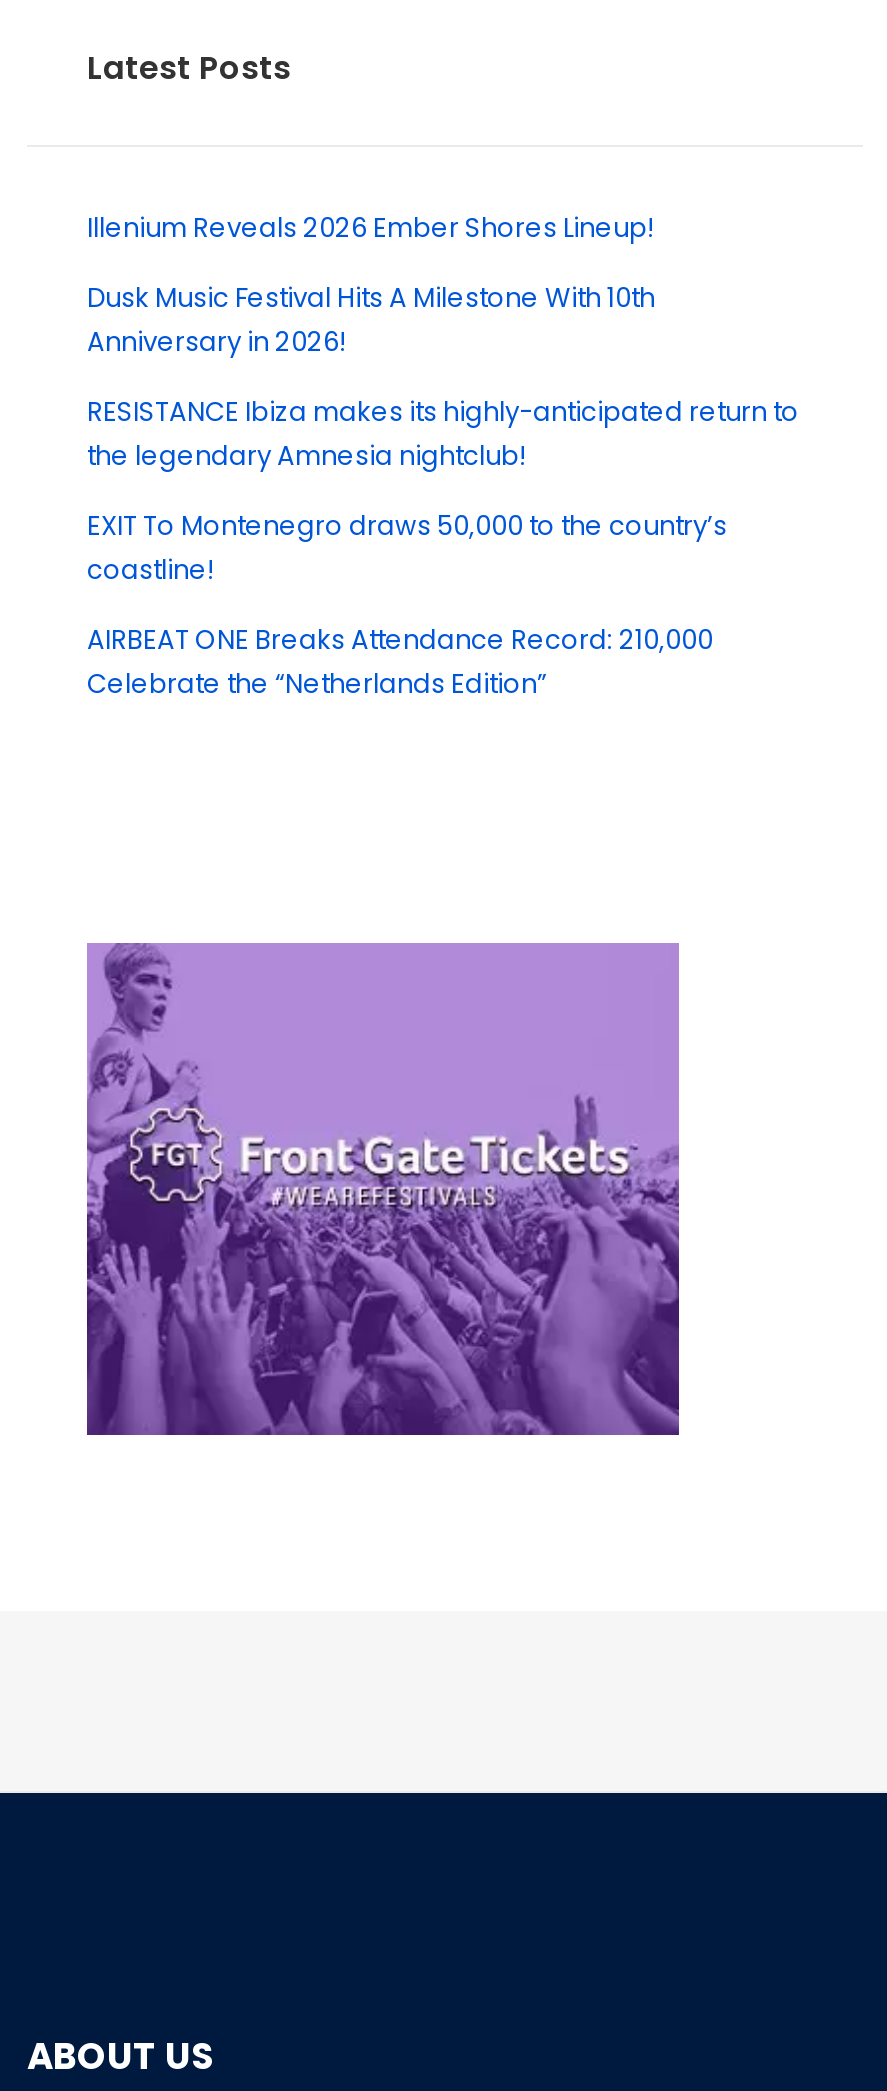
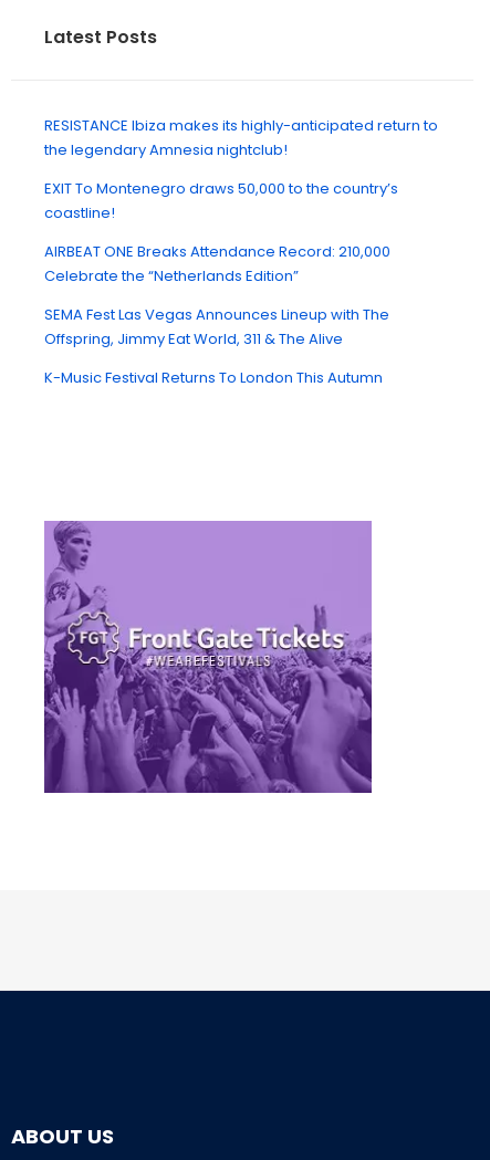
[87,209,655,361] Illenium Reveals 2026 Ember Shores Lineup! | Dusk Music Festival Hits A Milestone With 10th | Anniversary in 2026! -> none
moved [87,393,799,703] -> [44,115,438,287]: RESISTANCE Ibiza makes its highly-anticipated return to | the legendary Amnesia nightclub! | EXIT To Montenegro draws 50,000 to the country’s | coastline! | AIRBEAT ONE Breaks Attendance Record: 210,000 | Celebrate the “Netherlands Edition”
none -> [44,304,389,388] SEMA Fest Las Vegas Announces Lineup with The | Offspring, Jimmy Eat World, 311 & The Alive | K-Music Festival Returns To London This Autumn

